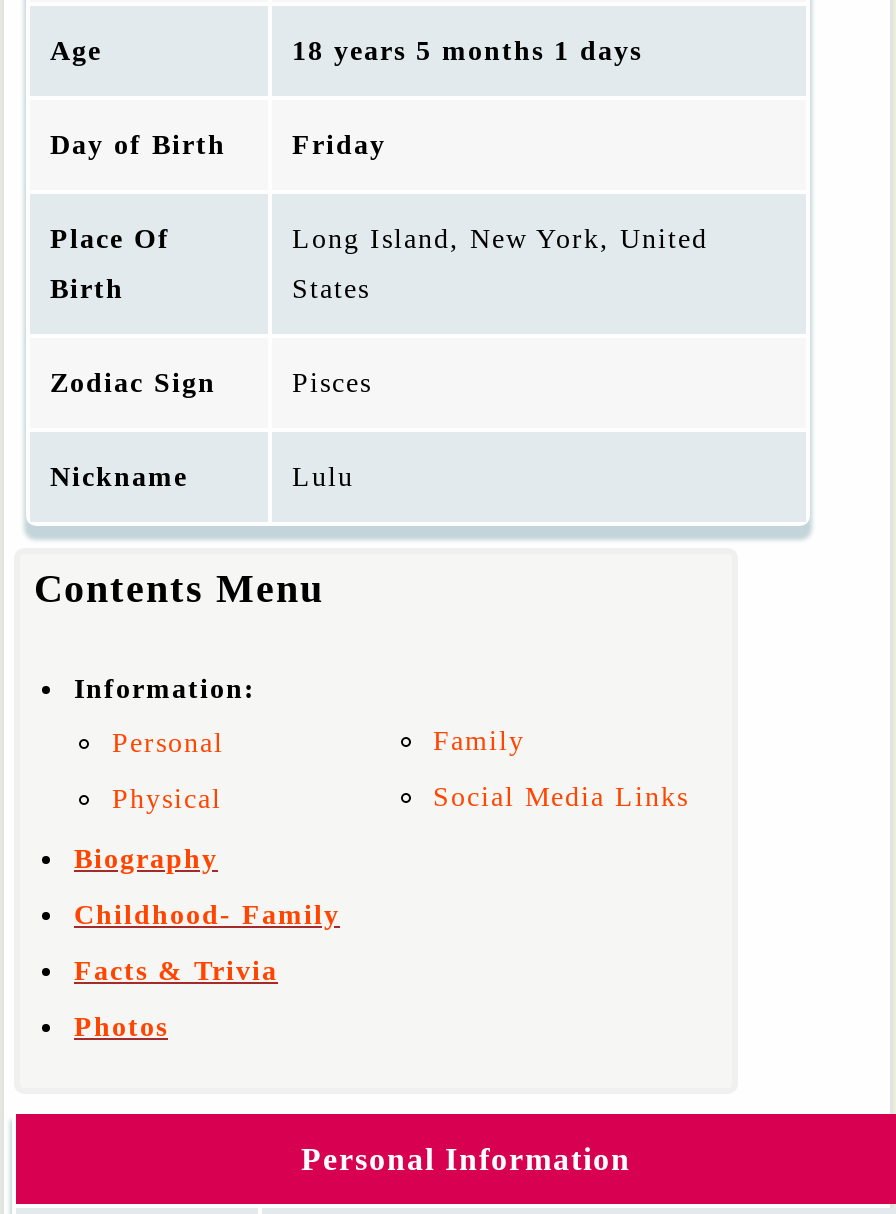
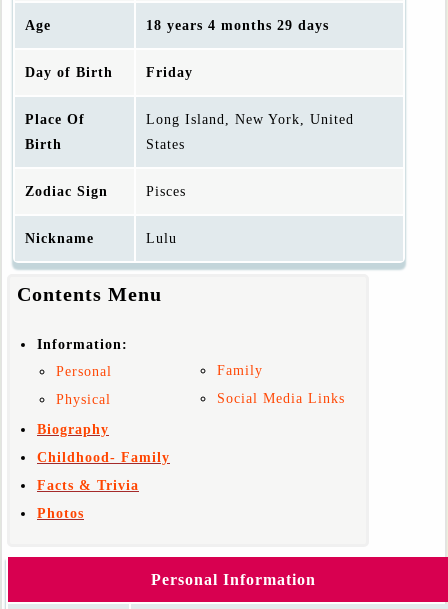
[292,36,642,66] 18 years 5 months 1 days -> [146,18,329,33] 18 years 4 months 29 days

